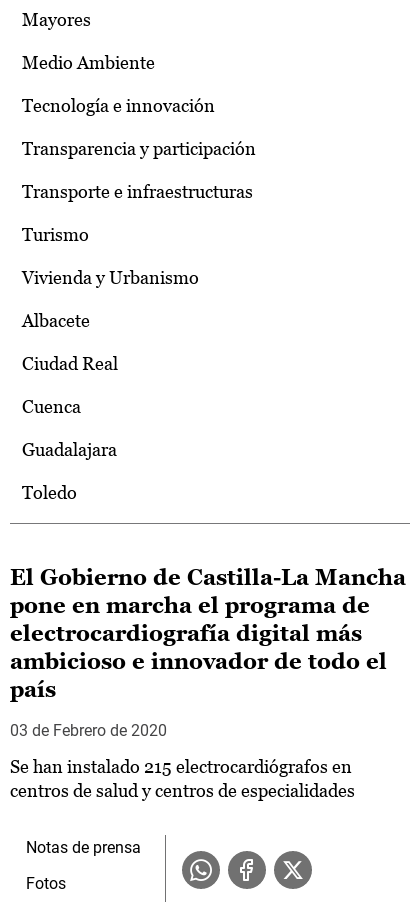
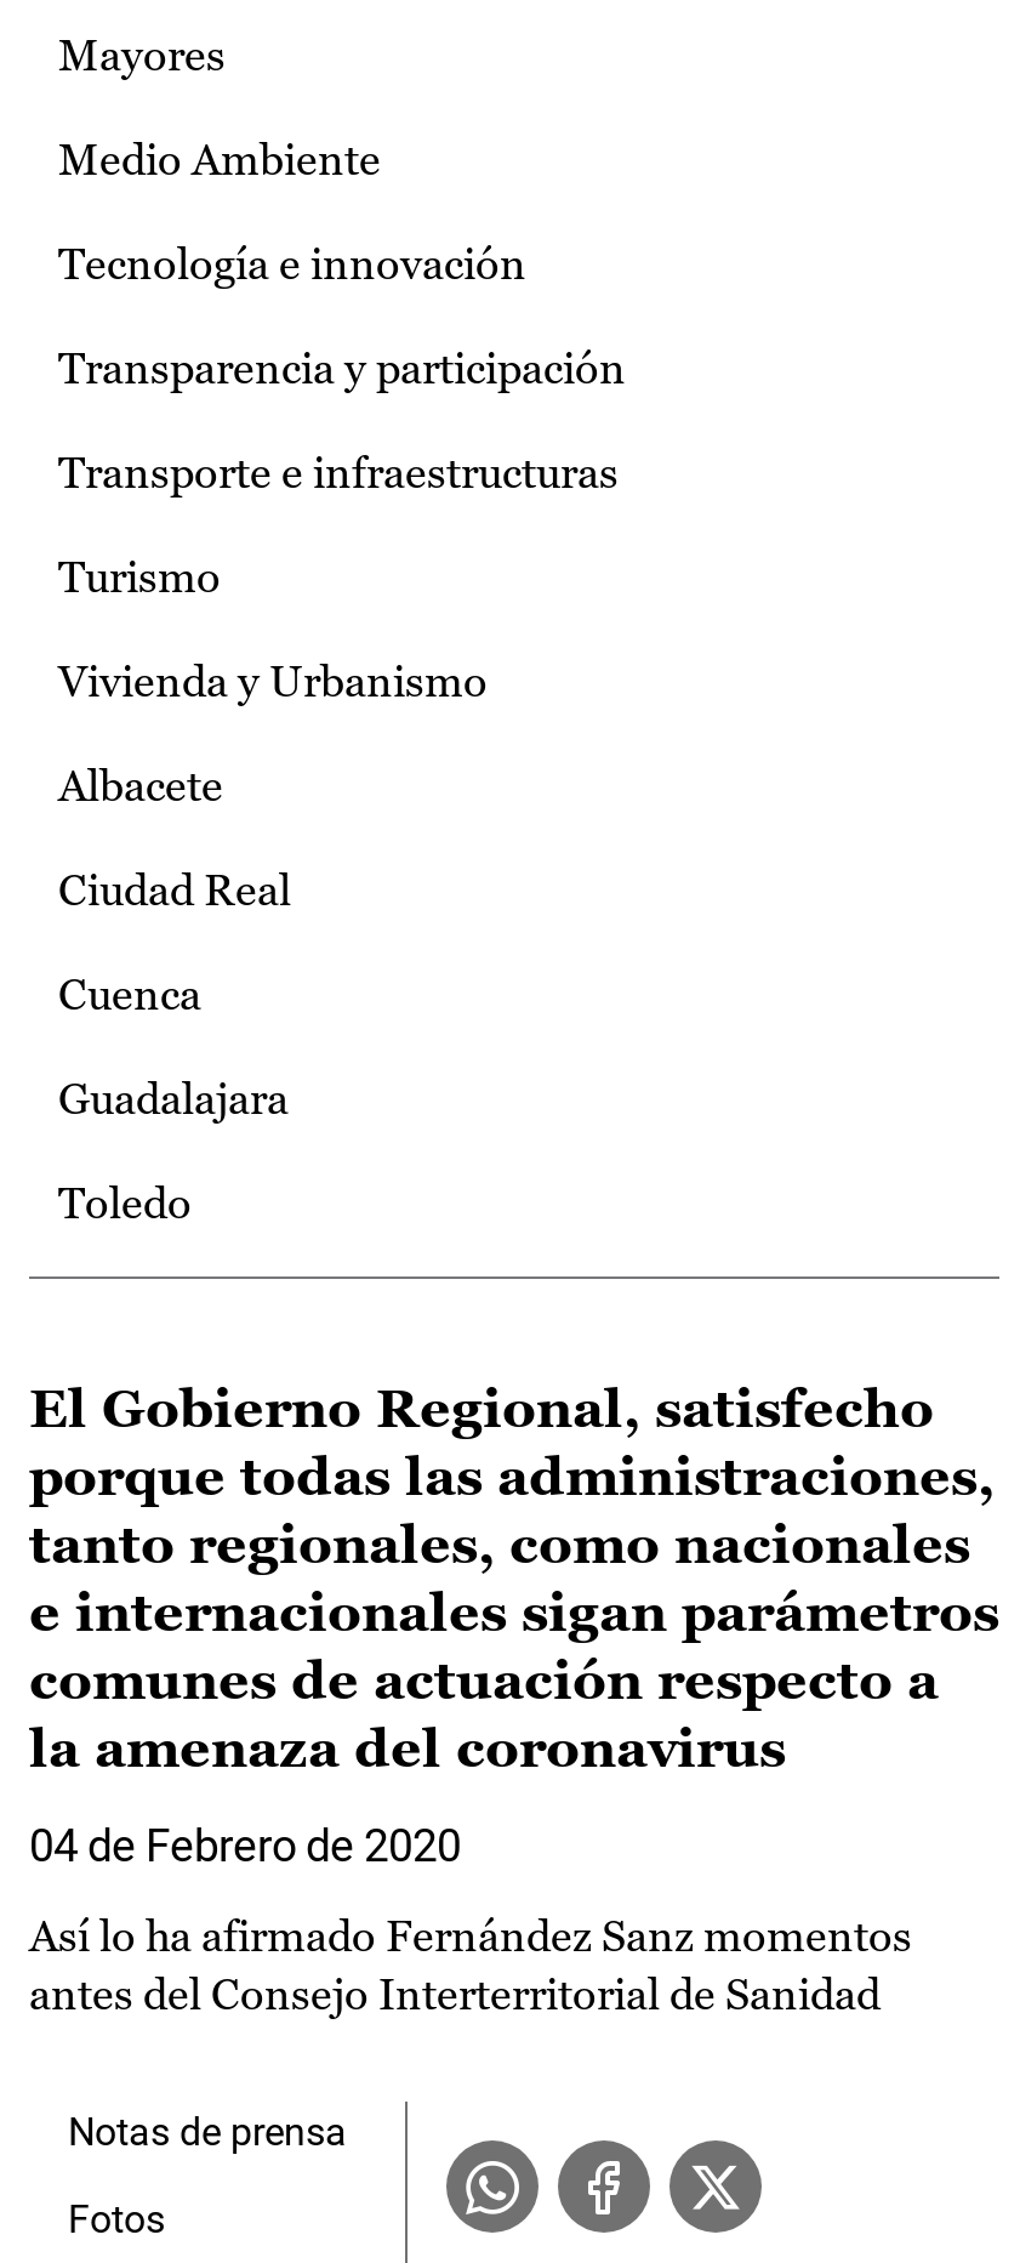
[10,565,406,702] El Gobierno de Castilla-La Mancha | pone en marcha el programa de | electrocardiografía digital más | ambicioso e innovador de todo el | país -> [29,1379,999,1779] El Gobierno Regional, satisfecho | porque todas las administraciones, | tanto regionales, como nacionales | e internacionales sigan parámetros | comunes de actuación respecto a | la amenaza del coronavirus
[10,721,167,740] 03 de Febrero de 2020 -> [29,1820,461,1871] 04 de Febrero de 2020
[10,756,355,801] Se han instalado 215 electrocardiógrafos en | centros de salud y centros de especialidades -> [29,1910,912,2019] Así lo ha afirmado Fernández Sanz momentos | antes del Consejo Interterritorial de Sanidad

